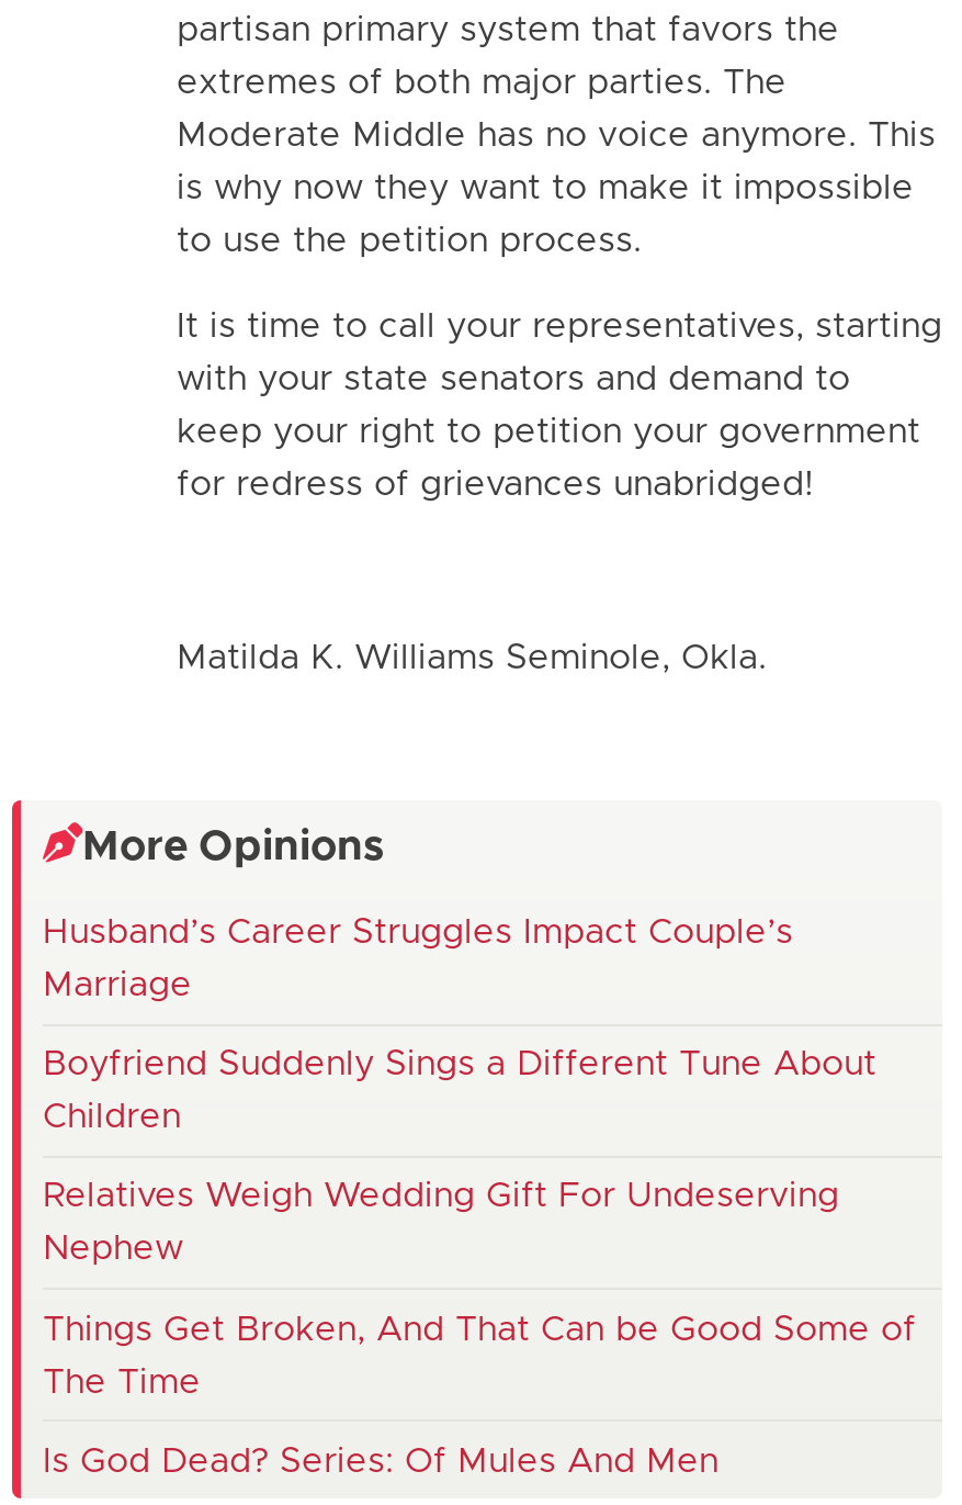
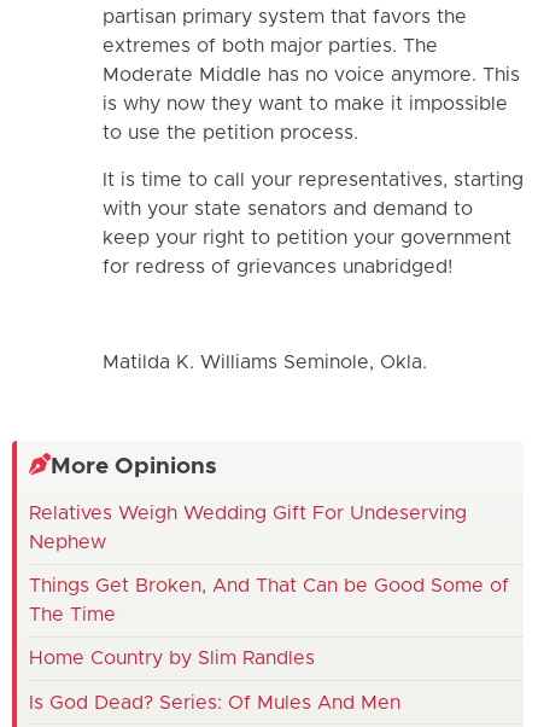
[43,914,876,1134] Husband’s Career Struggles Impact Couple’s | Marriage | Boyfriend Suddenly Sings a Different Tune About | Children -> none
moved [43,1179,916,1399] -> [29,504,509,625]: Relatives Weigh Wedding Gift For Undeserving | Nephew | Things Get Broken, And That Can be Good Some of | The Time
none -> [29,649,315,668] Home Country by Slim Randles

